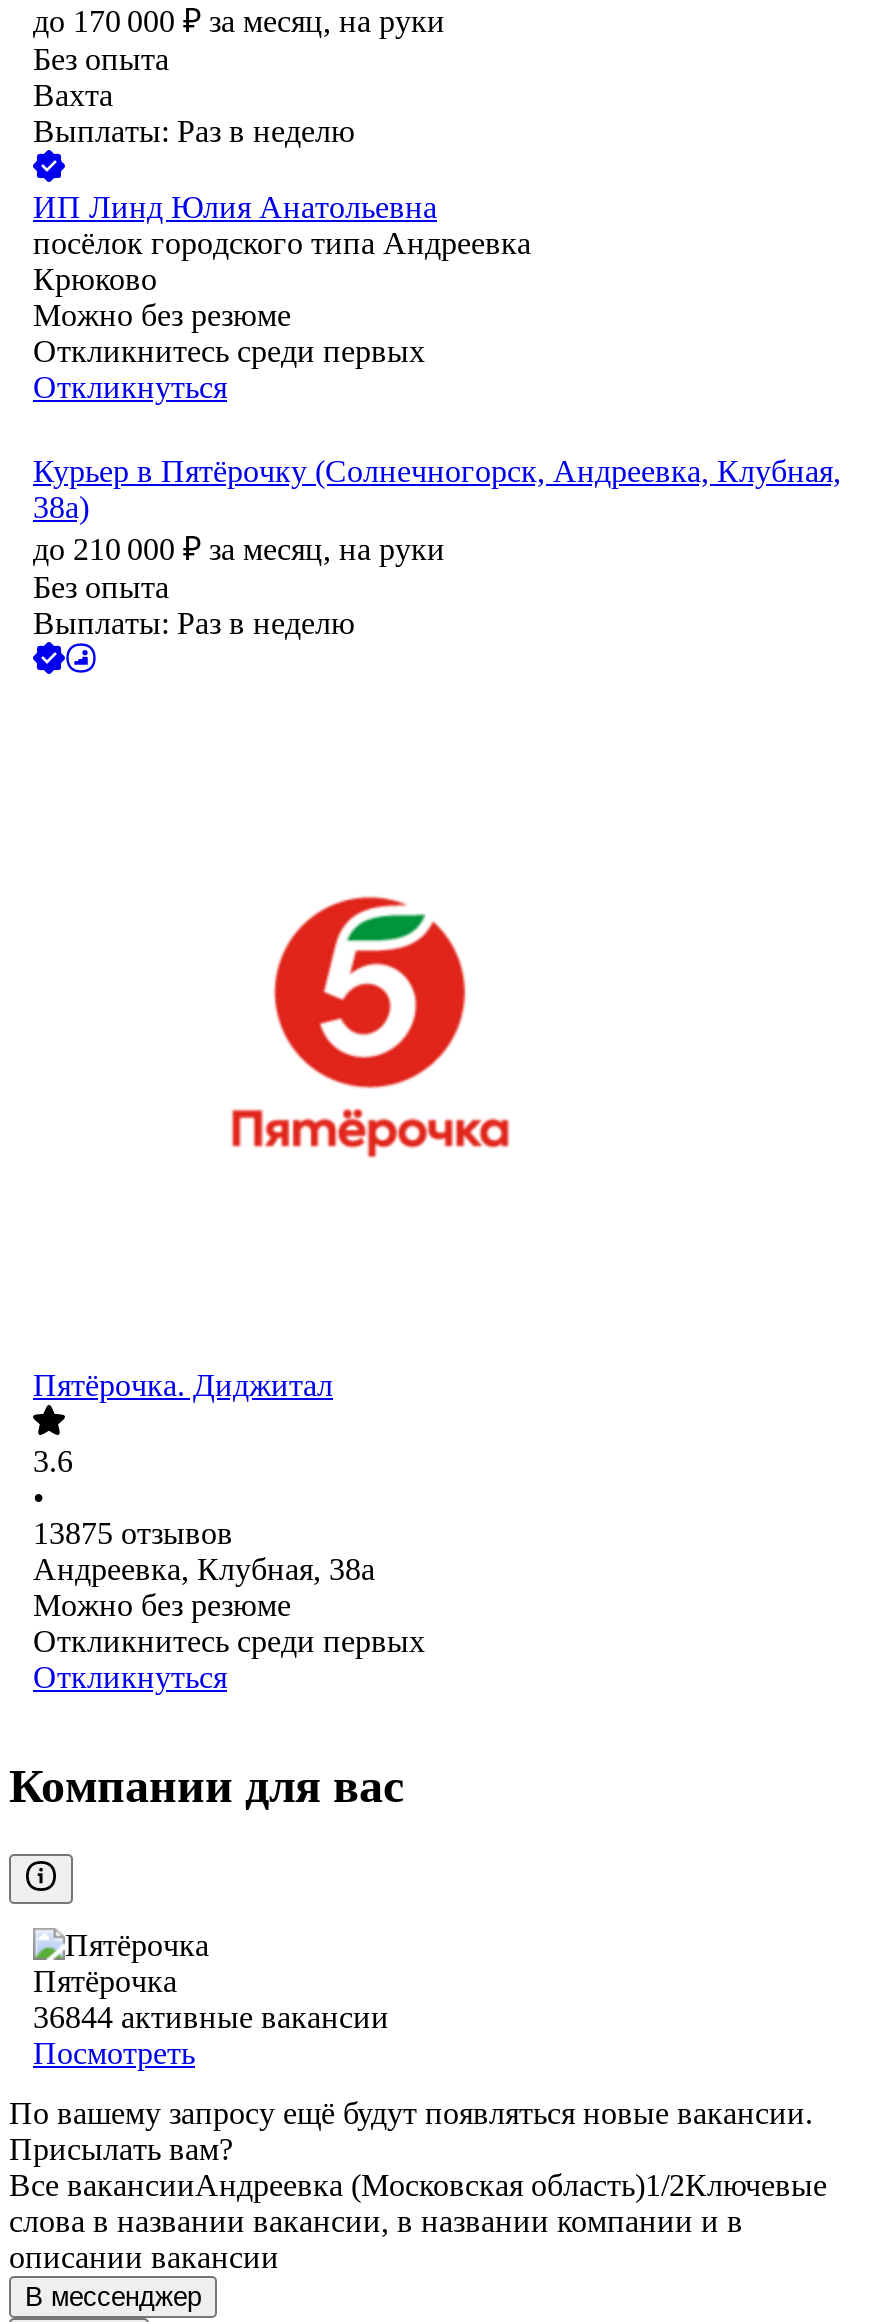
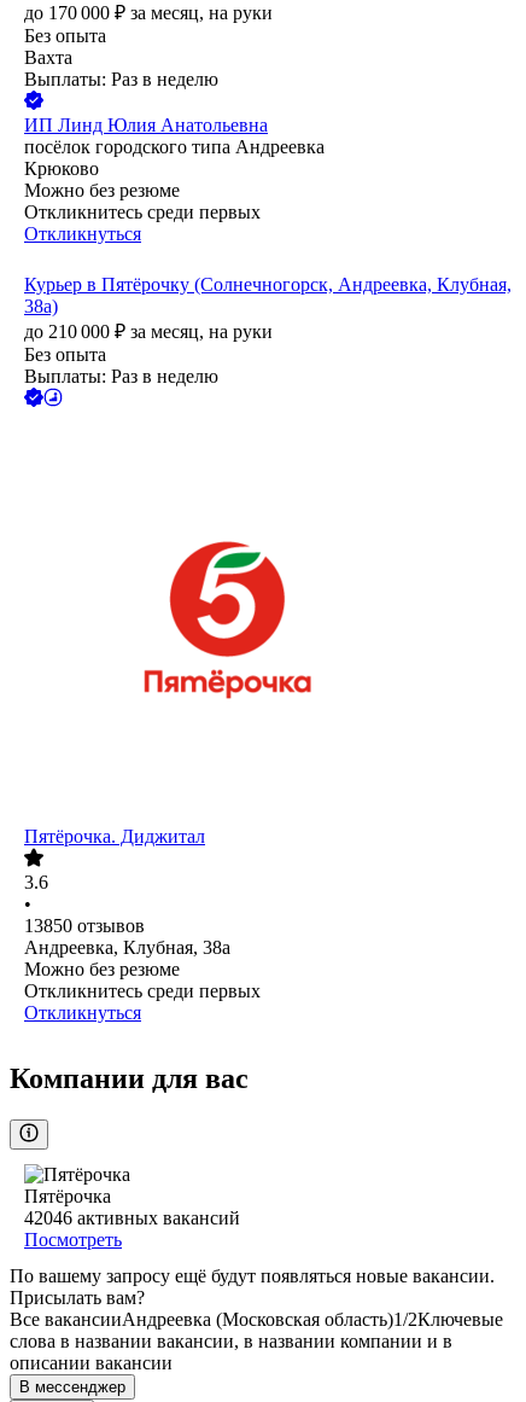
[33,1517,233,1551] 13875 отзывов -> [24,916,145,936] 13850 отзывов
[33,2001,389,2035] 36844 активные вакансии -> [24,1208,240,1228] 42046 активных вакансий

